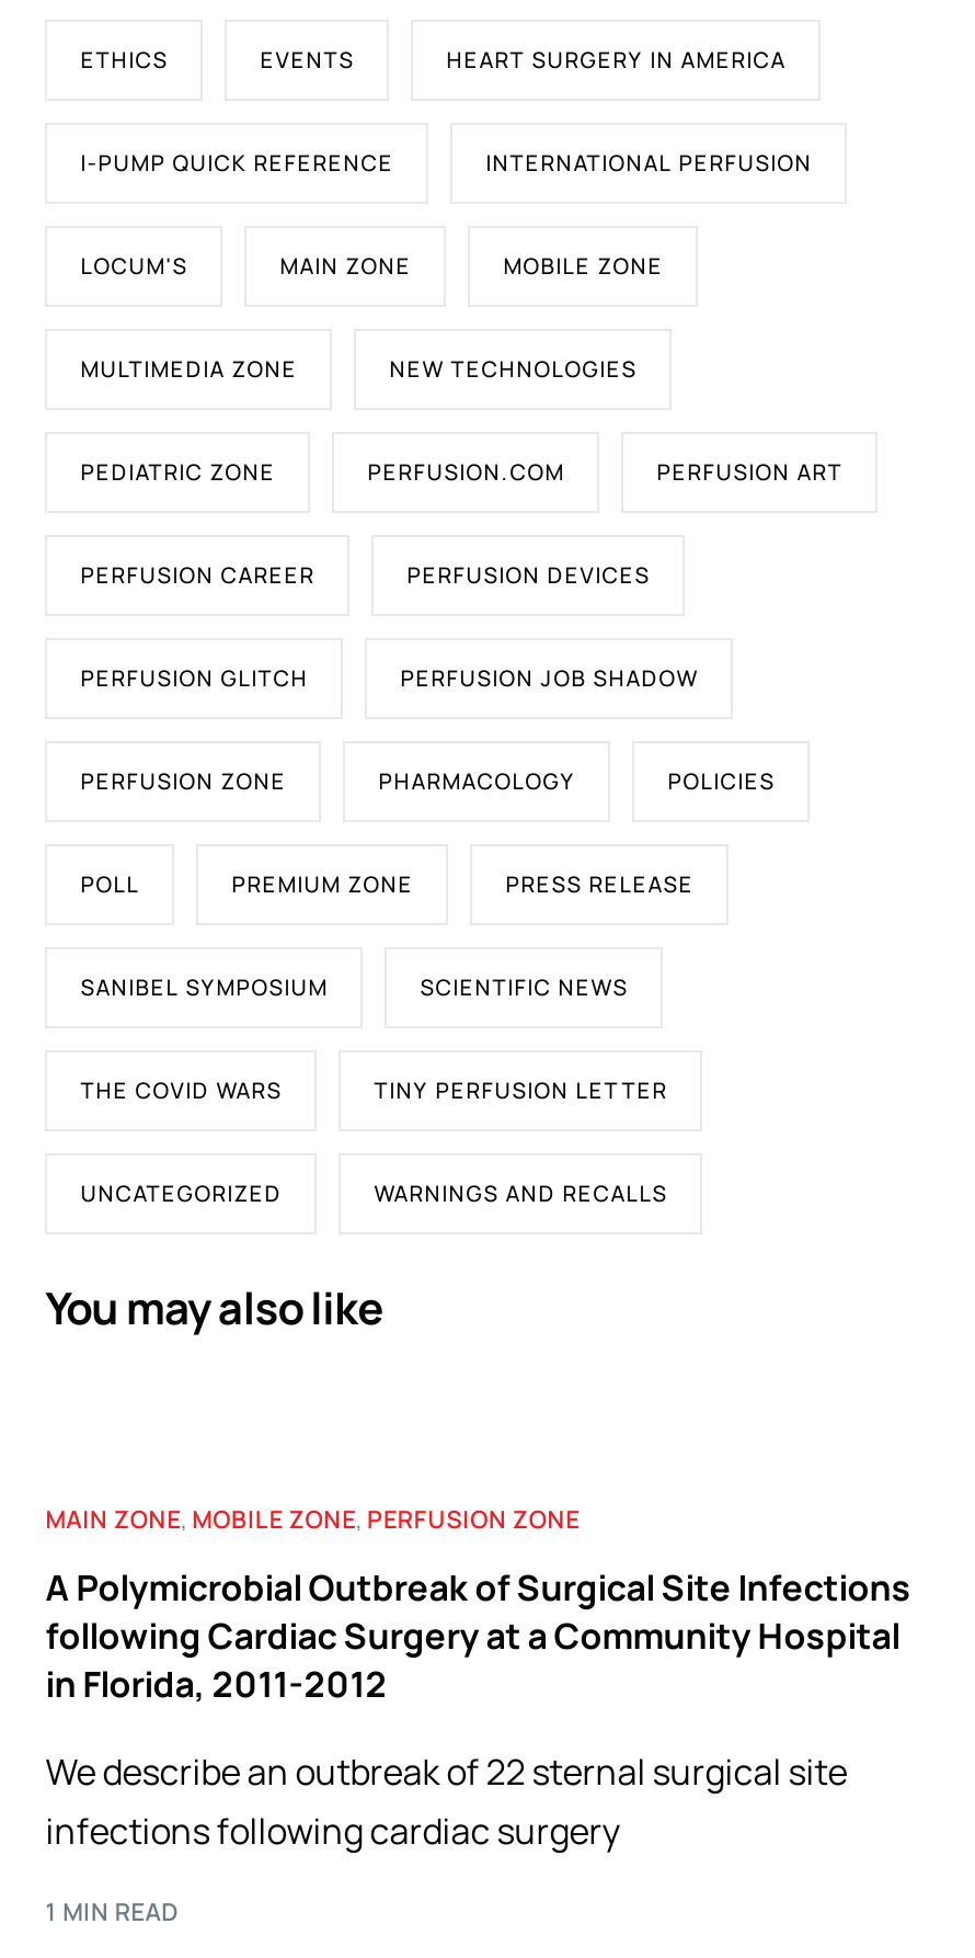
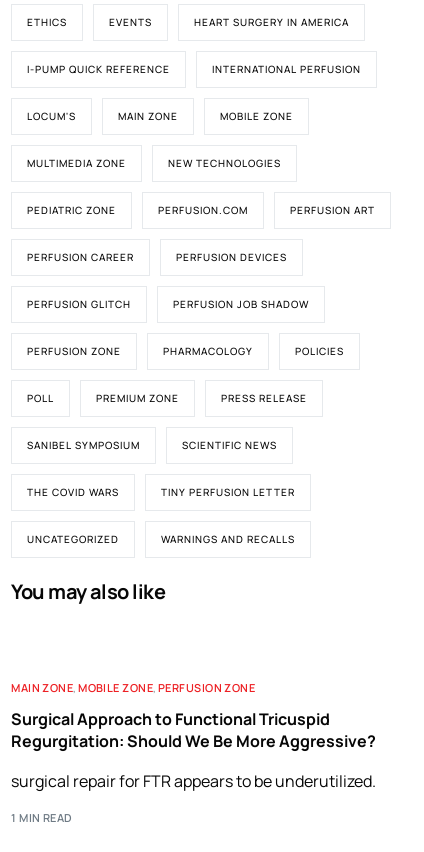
[45,1563,911,1708] A Polymicrobial Outbreak of Surgical Site Infections | following Cardiac Surgery at a Community Hospital | in Florida, 2011-2012 -> [11,708,376,752] Surgical Approach to Functional Tricuspid | Regurgitation: Should We Be More Aggressive?
[45,1748,847,1855] We describe an outbreak of 22 sternal surgical site | infections following cardiac surgery -> [11,770,376,792] surgical repair for FTR appears to be underutilized.

